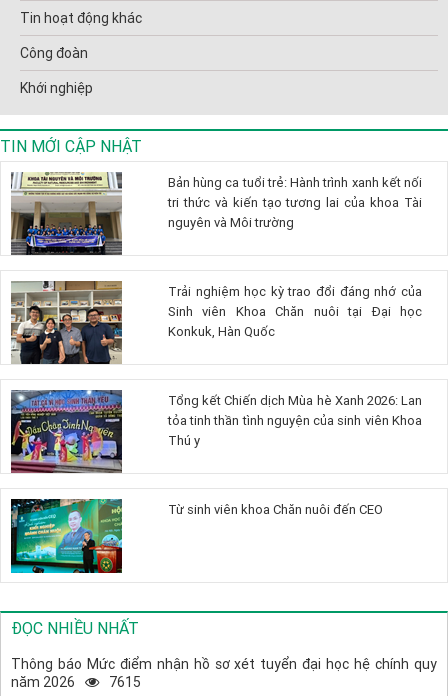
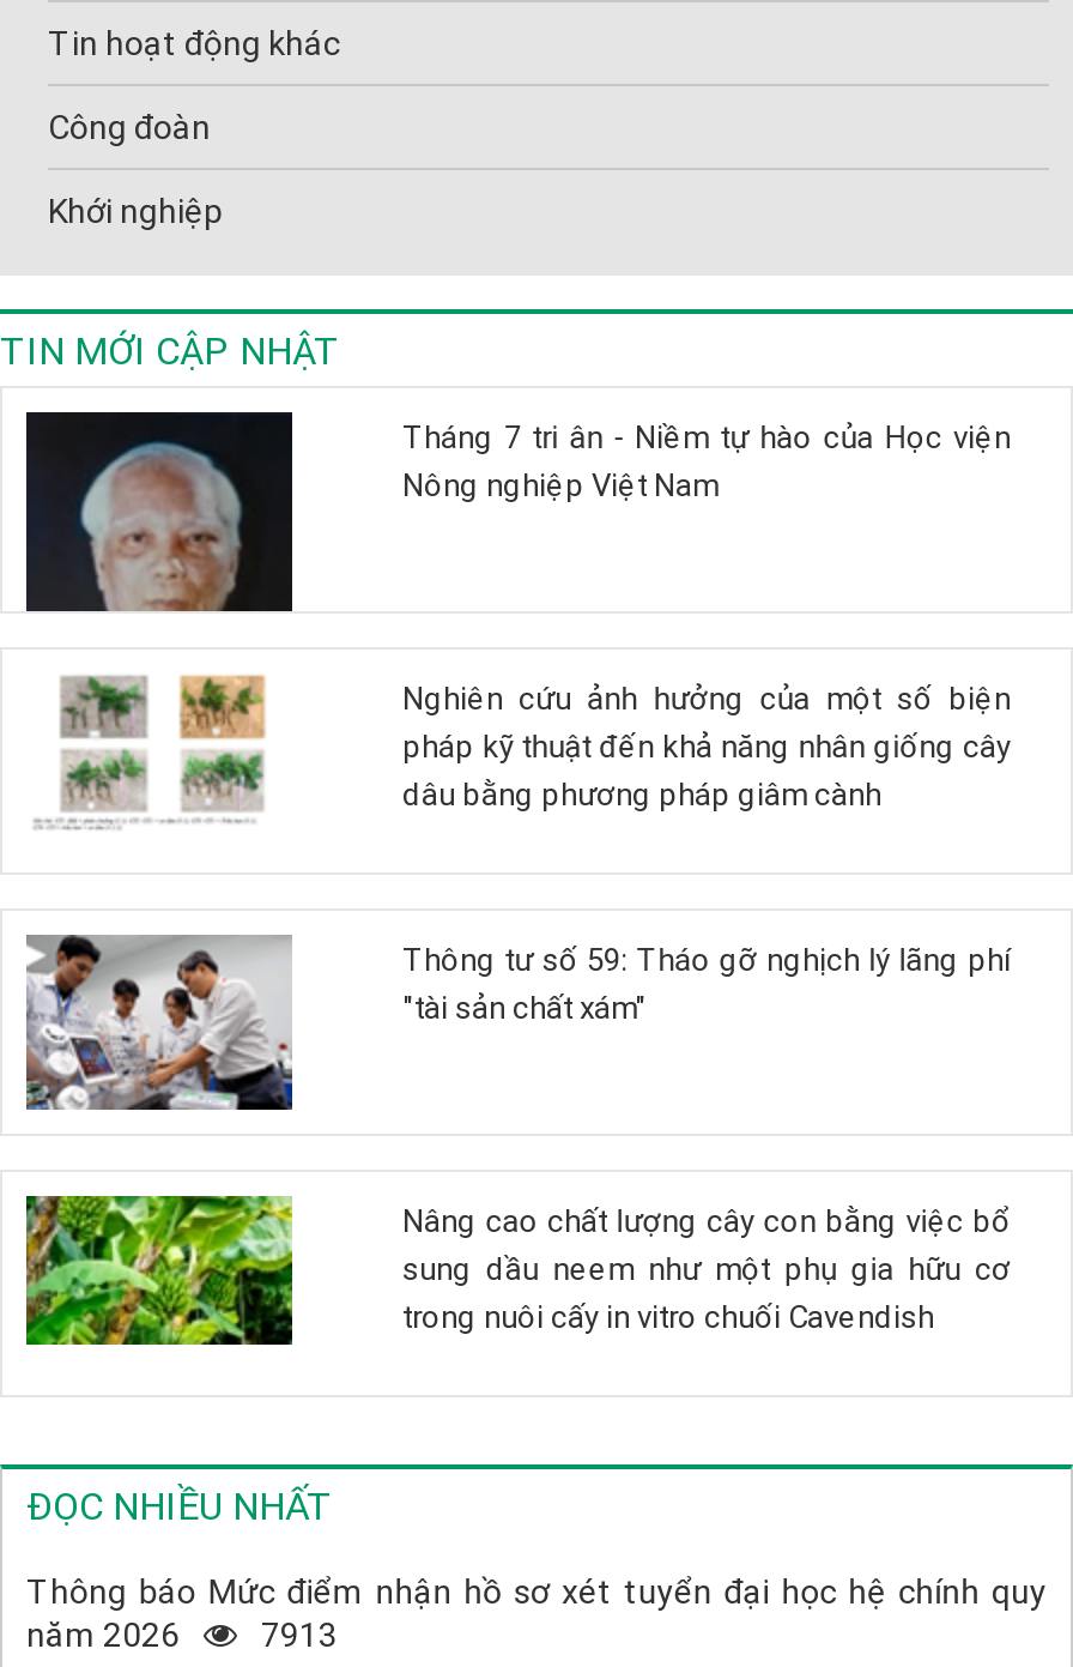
[10,171,123,256] [image] -> [24,410,295,614] [image]
[168,174,422,231] Bản hùng ca tuổi trẻ: Hành trình xanh kết nối | tri thức và kiến tạo tương lai của khoa Tài | nguyên và Môi trường -> [402,418,1011,506] Tháng 7 tri ân - Niềm tự hào của Học viện | Nông nghiệp Việt Nam
[10,280,123,365] [image] -> [26,674,292,872] [image]
[168,283,422,340] Trải nghiệm học kỳ trao đổi đáng nhớ của | Sinh viên Khoa Chăn nuôi tại Đại học | Konkuk, Hàn Quốc -> [402,679,1011,816] Nghiên cứu ảnh hưởng của một số biện | pháp kỹ thuật đến khả năng nhân giống cây | dâu bằng phương pháp giâm cành
[10,389,123,474] [image] -> [24,935,295,1134] [image]
[168,392,422,449] Tổng kết Chiến dịch Mùa hè Xanh 2026: Lan | tỏa tinh thần tình nguyện của sinh viên Khoa | Thú y -> [402,940,1011,1029] Thông tư số 59: Tháo gỡ nghịch lý lãng phí | "tài sản chất xám"
[10,498,123,574] [image] -> [24,1194,295,1373] [image]
[168,501,383,518] Từ sinh viên khoa Chăn nuôi đến CEO -> [402,1202,1011,1338] Nâng cao chất lượng cây con bằng việc bổ | sung dầu neem như một phụ gia hữu cơ | trong nuôi cấy in vitro chuối Cavendish
[11,673,141,691] năm 2026 7615 -> [26,1614,338,1657] năm 2026 7913

